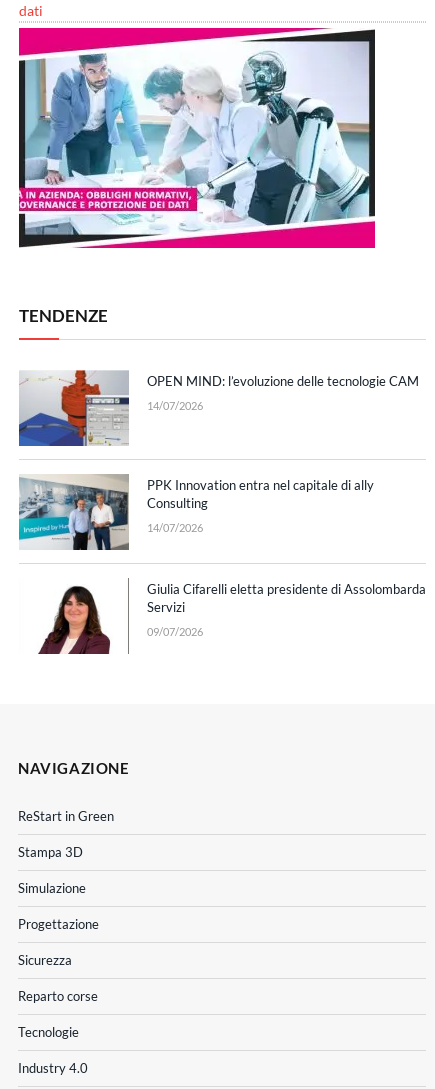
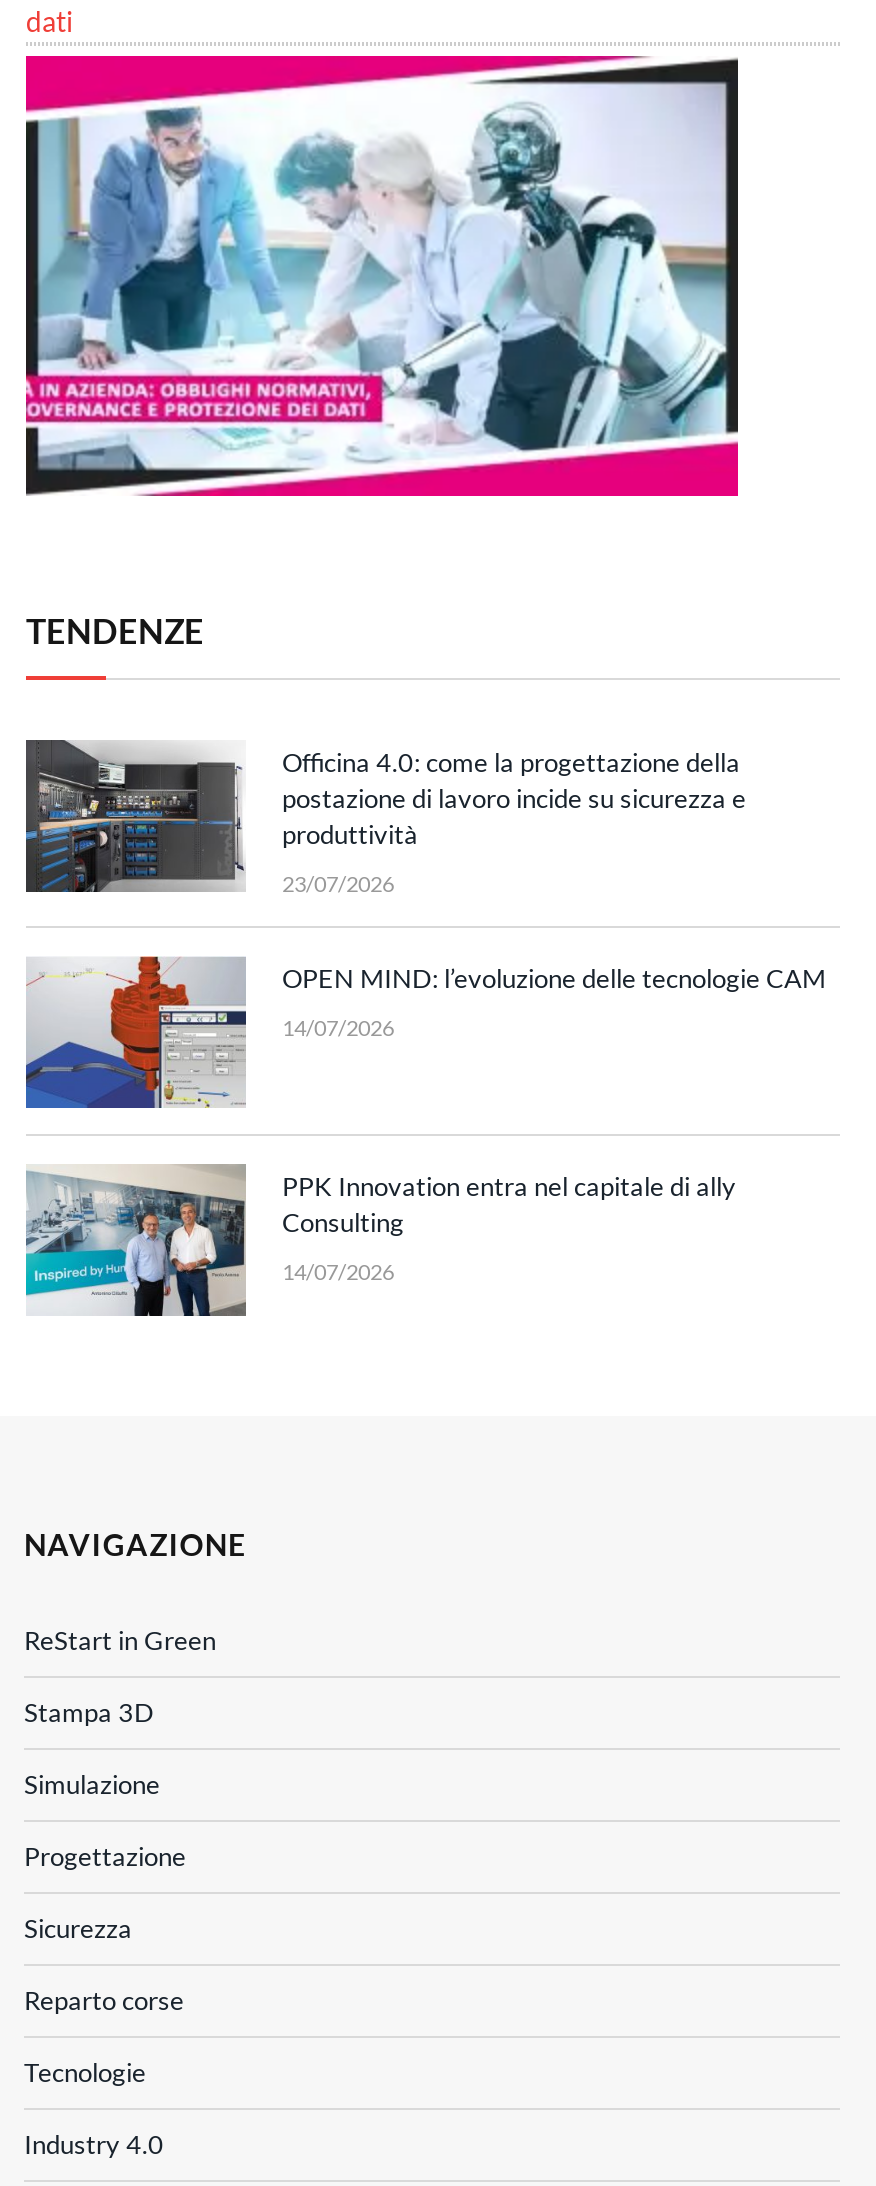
none -> [24,738,746,897] [image] | Officina 4.0: come la progettazione della | postazione di lavoro incide su sicurezza e | produttività | 23/07/2026
moved [18,369,419,534] -> [24,954,826,1285]: [image] | OPEN MIND: l’evoluzione delle tecnologie CAM | 14/07/2026 | PPK Innovation entra nel capitale di ally | Consulting | 14/07/2026
[38,581,426,655] [image] | Giulia Cifarelli eletta presidente di Assolombarda | Servizi | 09/07/2026 -> none

